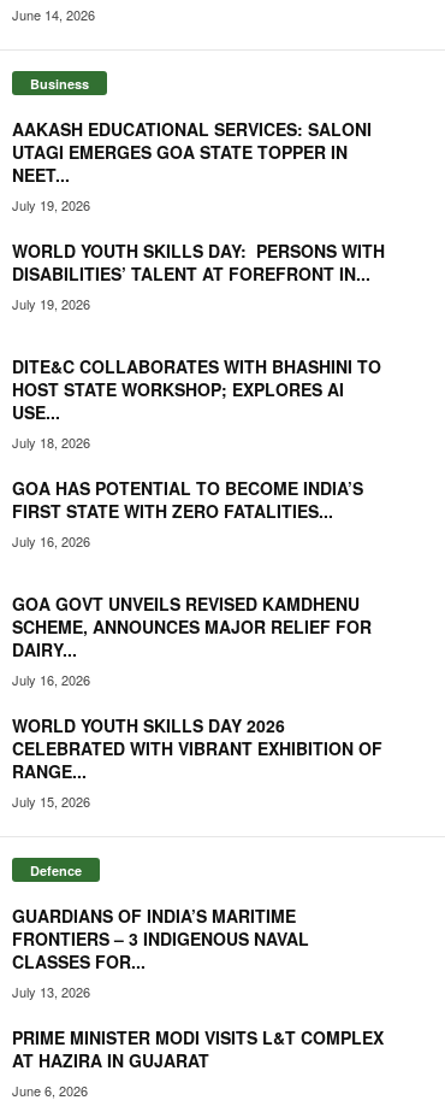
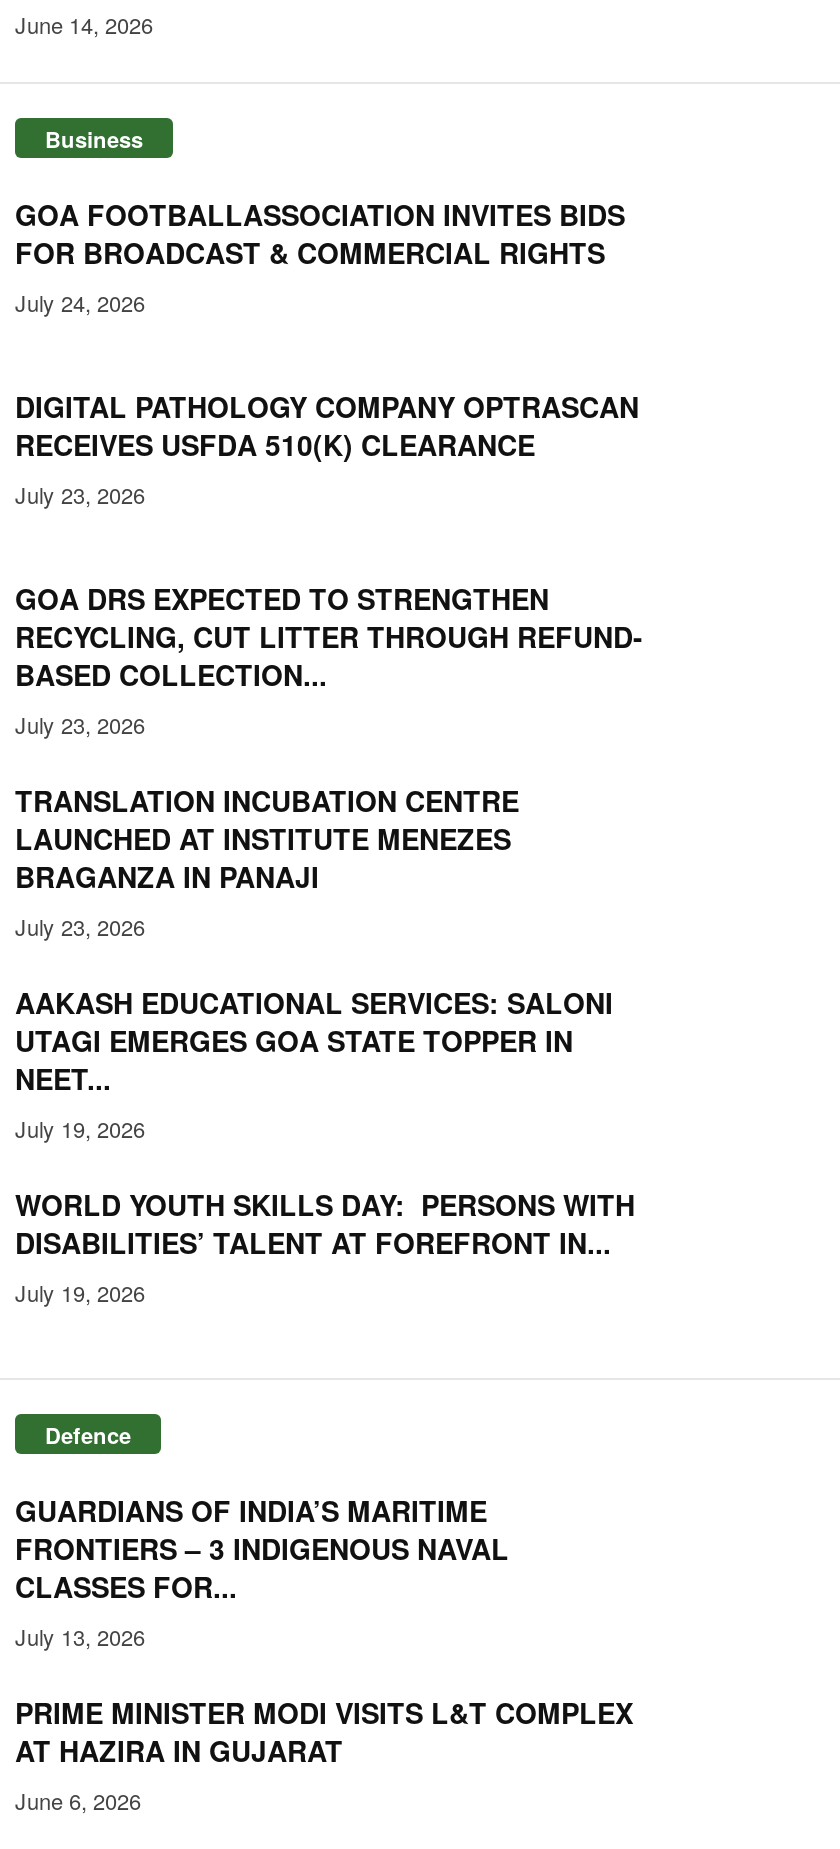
none -> [15,194,643,942] GOA FOOTBALLASSOCIATION INVITES BIDS | FOR BROADCAST & COMMERCIAL RIGHTS | July 24, 2026 | DIGITAL PATHOLOGY COMPANY OPTRASCAN | RECEIVES USFDA 510(K) CLEARANCE | July 23, 2026 | GOA DRS EXPECTED TO STRENGTHEN | RECYCLING, CUT LITTER THROUGH REFUND- | BASED COLLECTION... | July 23, 2026 | TRANSLATION INCUBATION CENTRE | LAUNCHED AT INSTITUTE MENEZES | BRAGANZA IN PANAJI | July 23, 2026
moved [12,117,385,313] -> [15,982,635,1308]: AAKASH EDUCATIONAL SERVICES: SALONI | UTAGI EMERGES GOA STATE TOPPER IN | NEET... | July 19, 2026 | WORLD YOUTH SKILLS DAY: PERSONS WITH | DISABILITIES’ TALENT AT FOREFRONT IN... | July 19, 2026
[12,354,382,811] DITE&C COLLABORATES WITH BHASHINI TO | HOST STATE WORKSHOP; EXPLORES AI | USE... | July 18, 2026 | GOA HAS POTENTIAL TO BECOME INDIA’S | FIRST STATE WITH ZERO FATALITIES... | July 16, 2026 | GOA GOVT UNVEILS REVISED KAMDHENU | SCHEME, ANNOUNCES MAJOR RELIEF FOR | DAIRY... | July 16, 2026 | WORLD YOUTH SKILLS DAY 2026 | CELEBRATED WITH VIBRANT EXHIBITION OF | RANGE... | July 15, 2026 -> none

